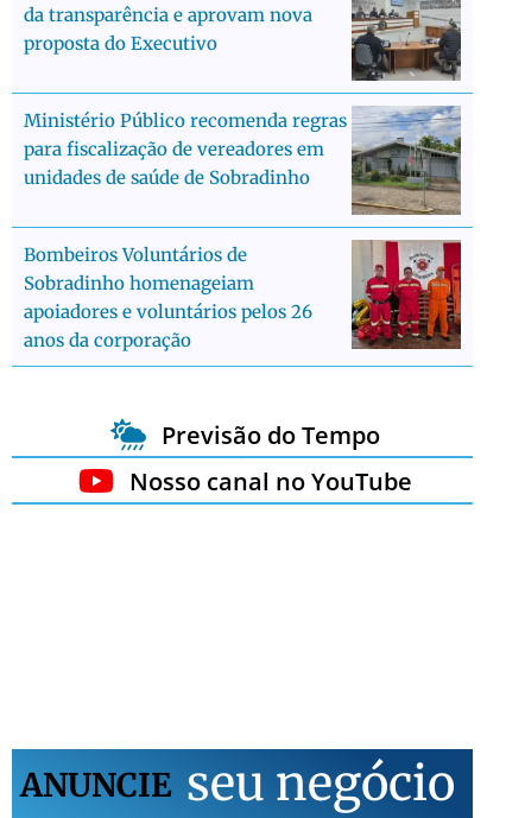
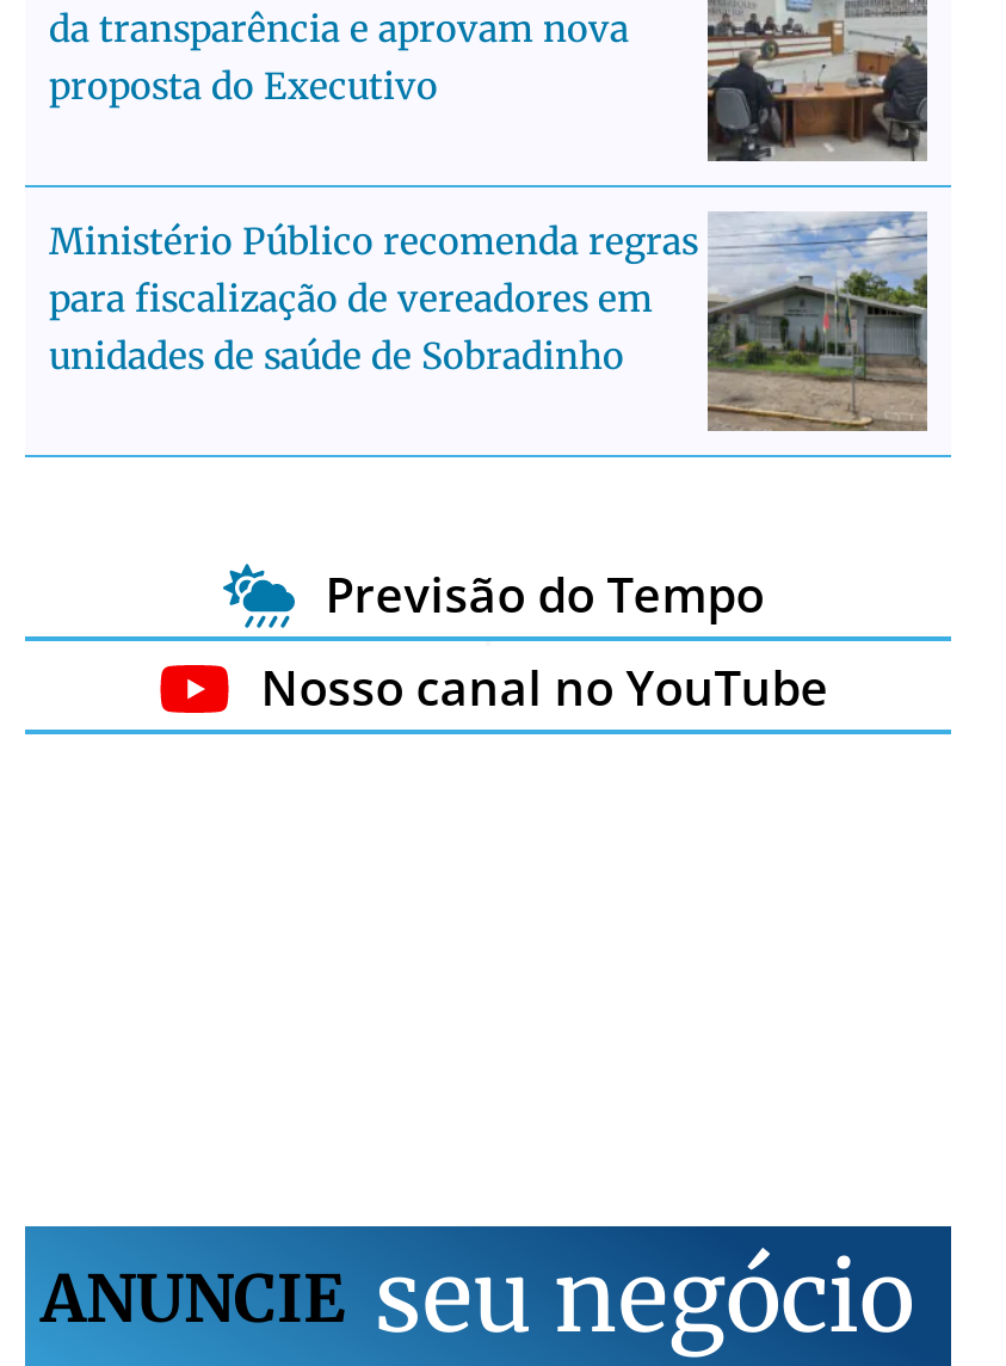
[24,239,462,351] [image] | Bombeiros Voluntários de | Sobradinho homenageiam | apoiadores e voluntários pelos 26 | anos da corporação -> none

